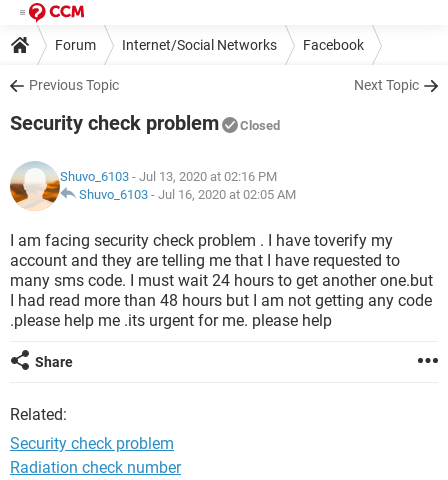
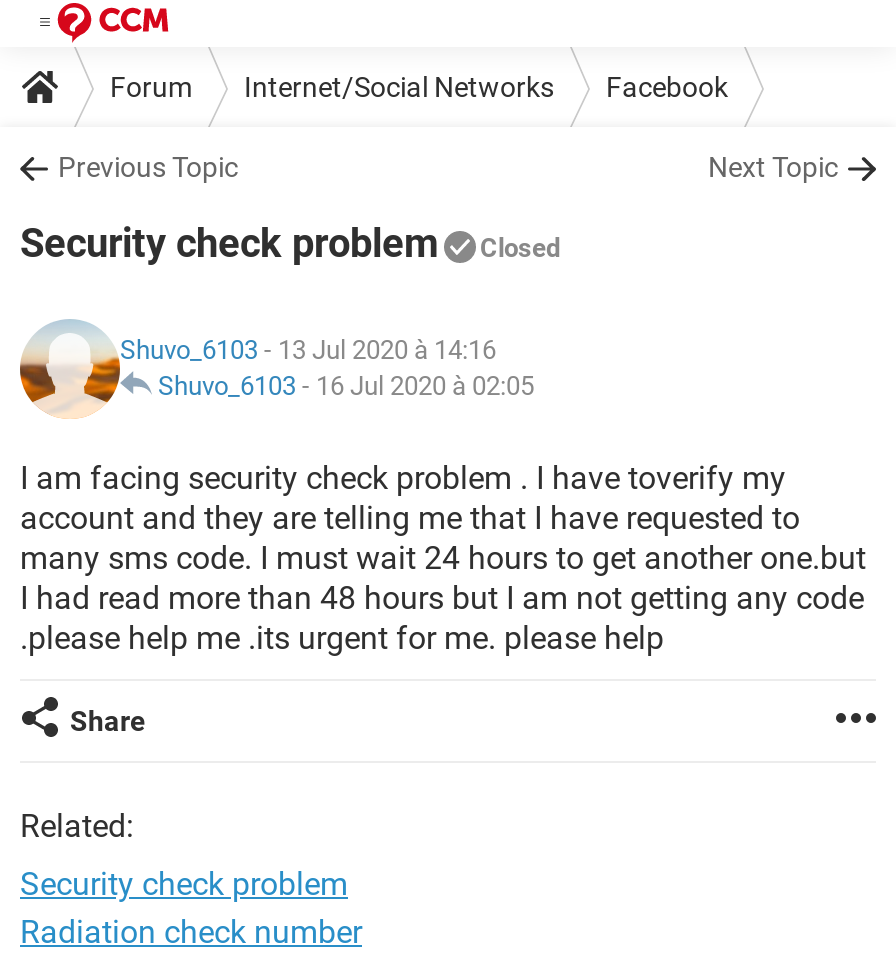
[60,169,296,202] Shuvo_6103 - Jul 13, 2020 at 02:16 PM | Shuvo_6103 - Jul 16, 2020 at 02:05 AM -> [120,335,534,401] Shuvo_6103 - 13 Jul 2020 à 14:16 | Shuvo_6103 - 16 Jul 2020 à 02:05

